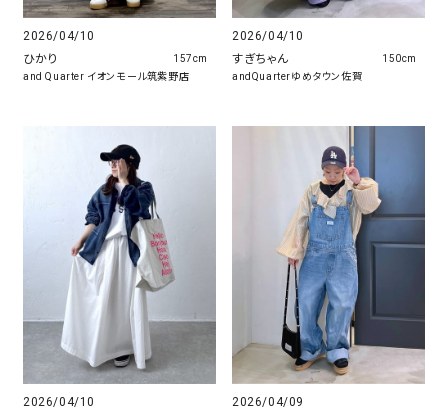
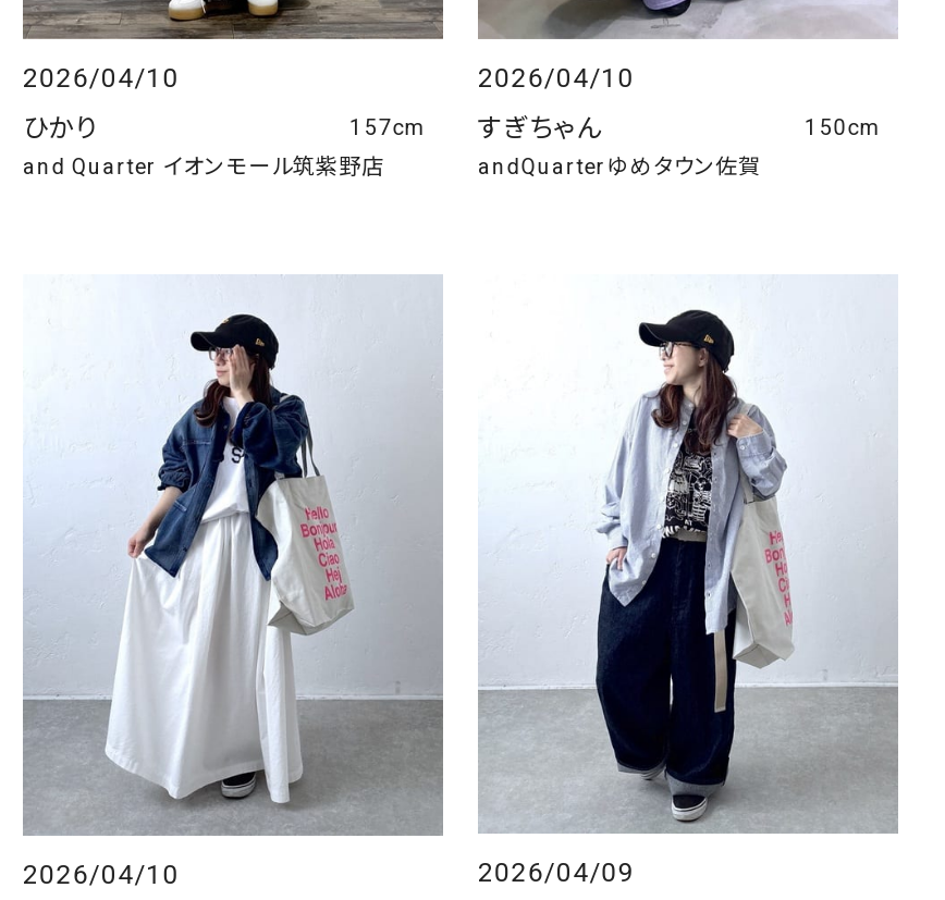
[232,125,426,383] [image] -> [480,274,898,831] [image]

